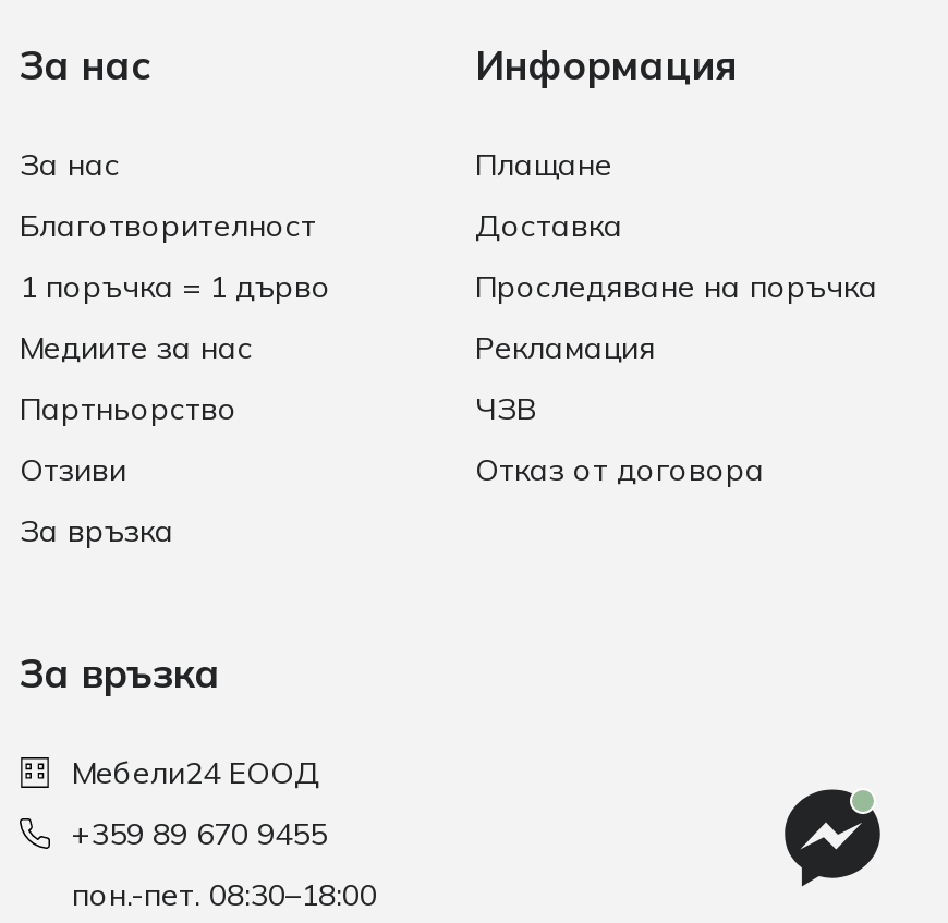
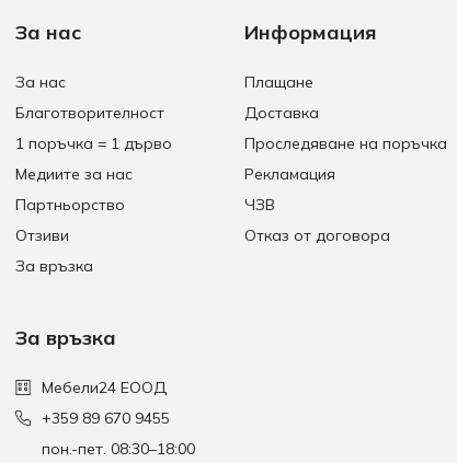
[782,788,883,888] [image] -> none

